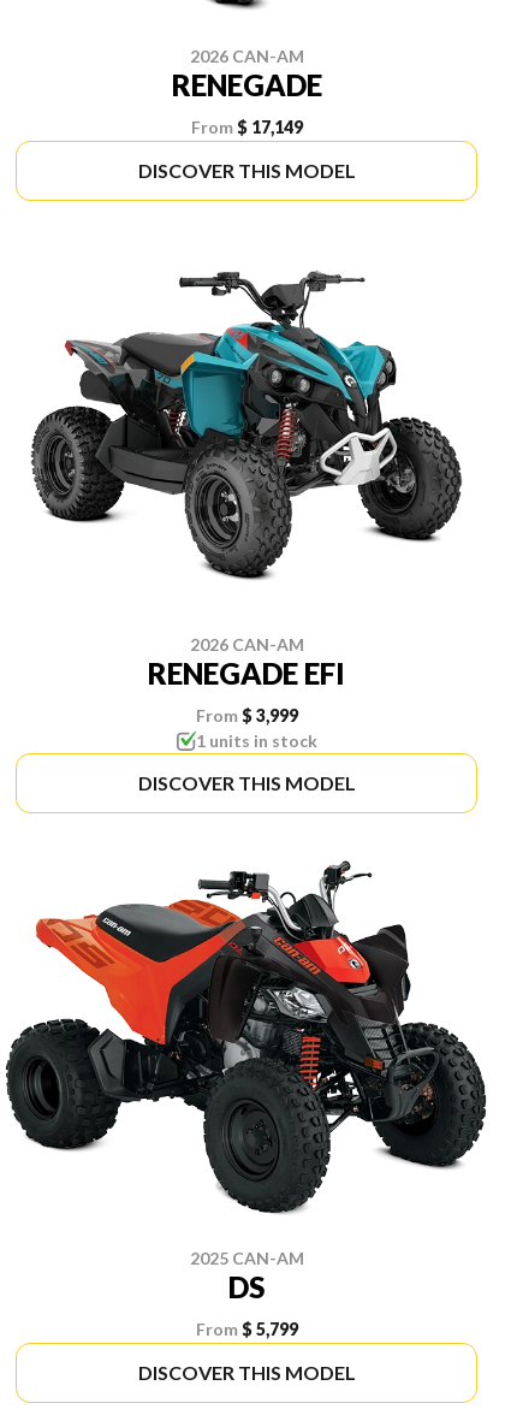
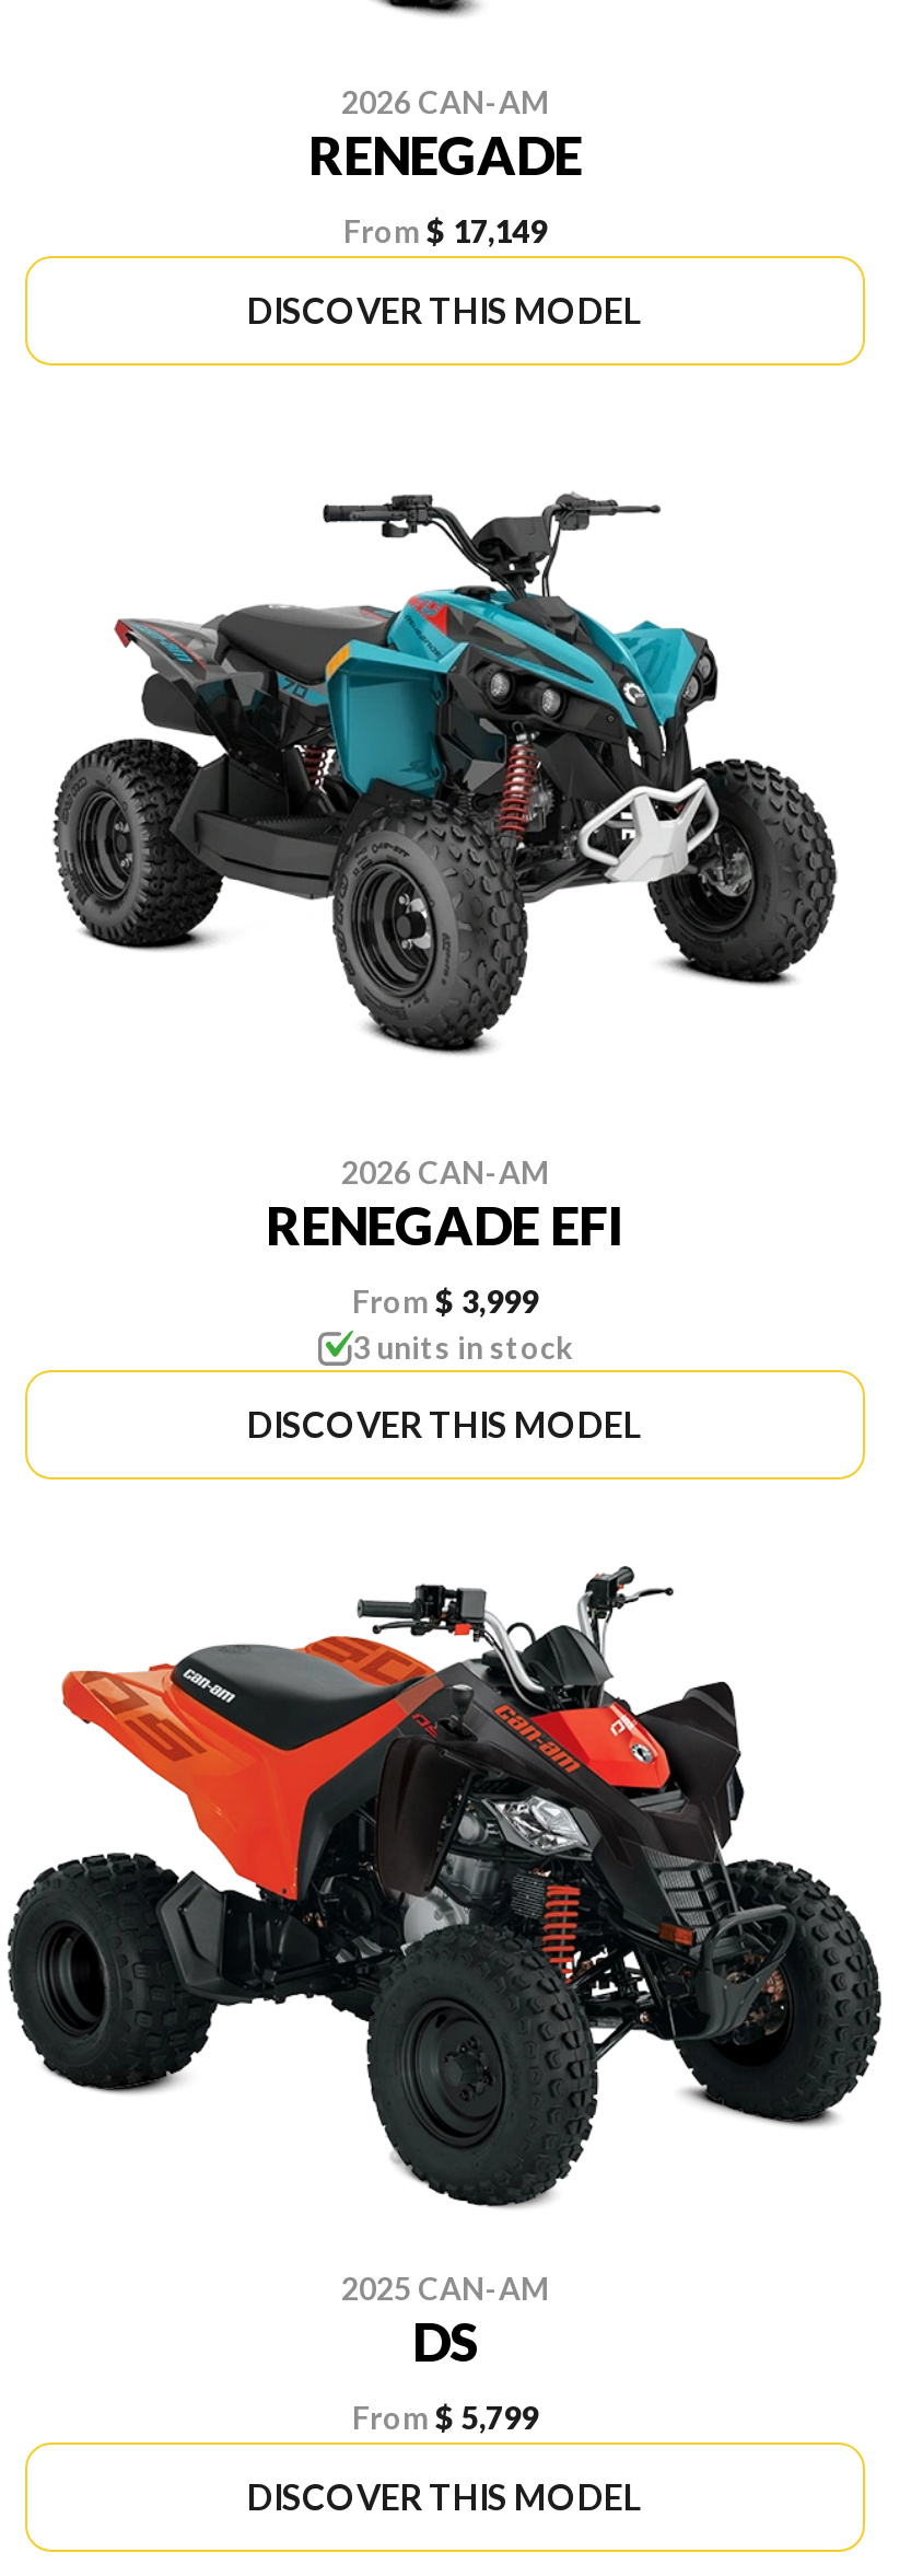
[195,731,317,751] 1 units in stock -> [352,1329,573,1366] 3 units in stock

